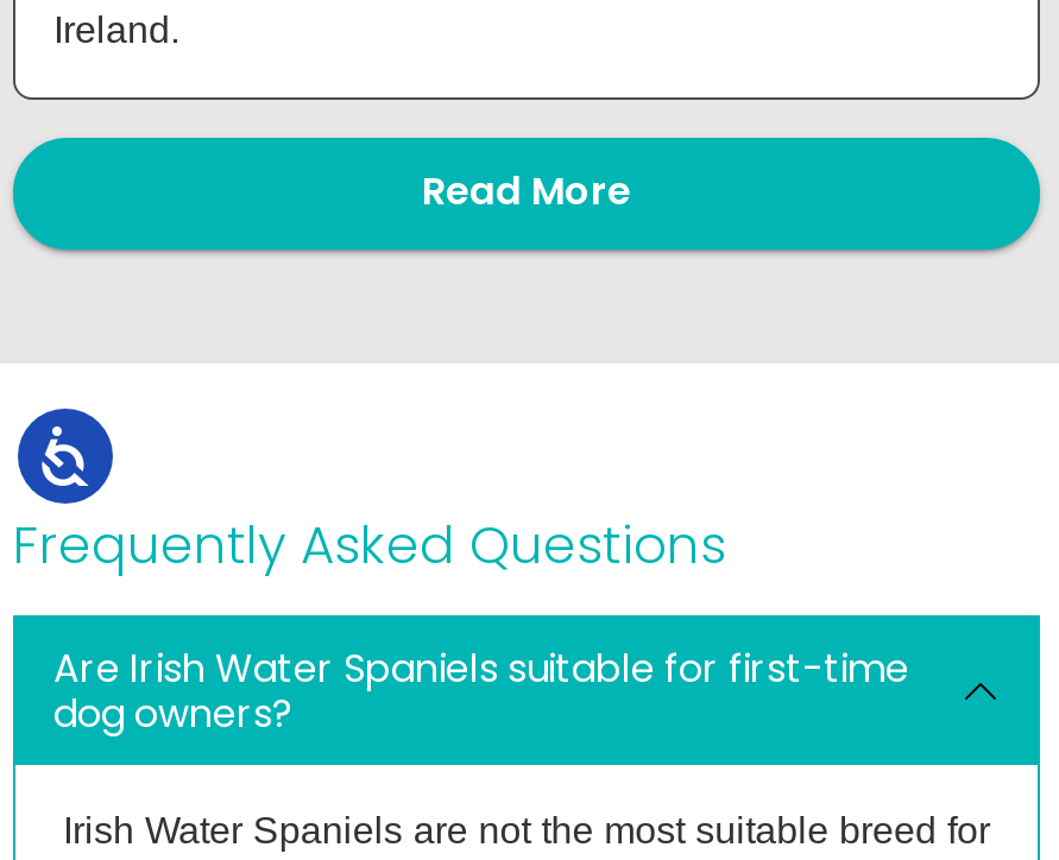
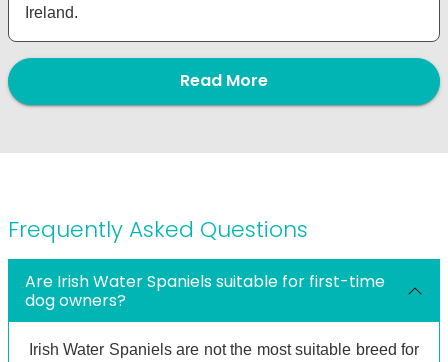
[15,406,115,501] [image] -> none

